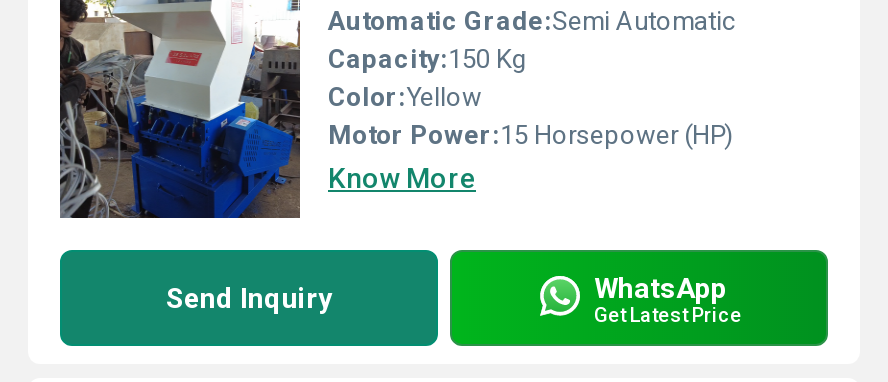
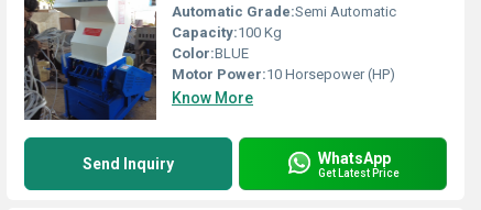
[328,44,528,74] Capacity:150 Kg -> [172,24,282,41] Capacity:100 Kg
[328,82,482,112] Color:Yellow -> [172,45,249,62] Color:BLUE
[328,120,734,150] Motor Power:15 Horsepower (HP) -> [172,66,395,82] Motor Power:10 Horsepower (HP)

